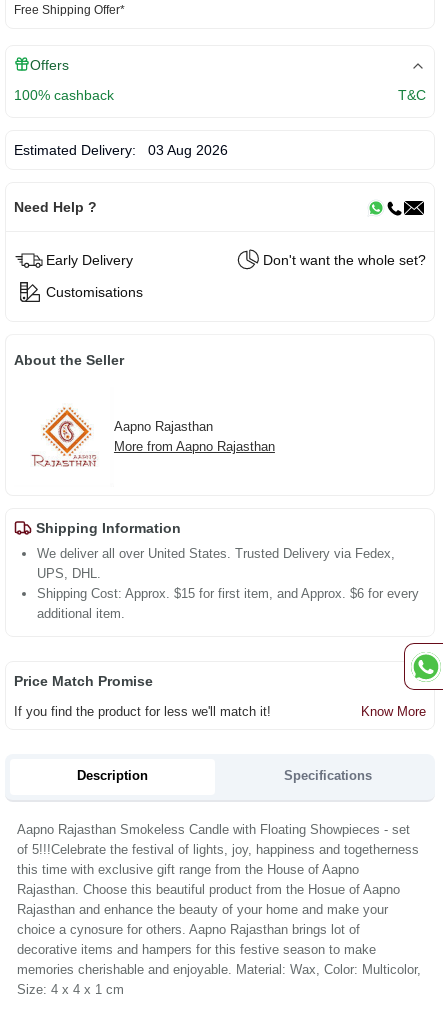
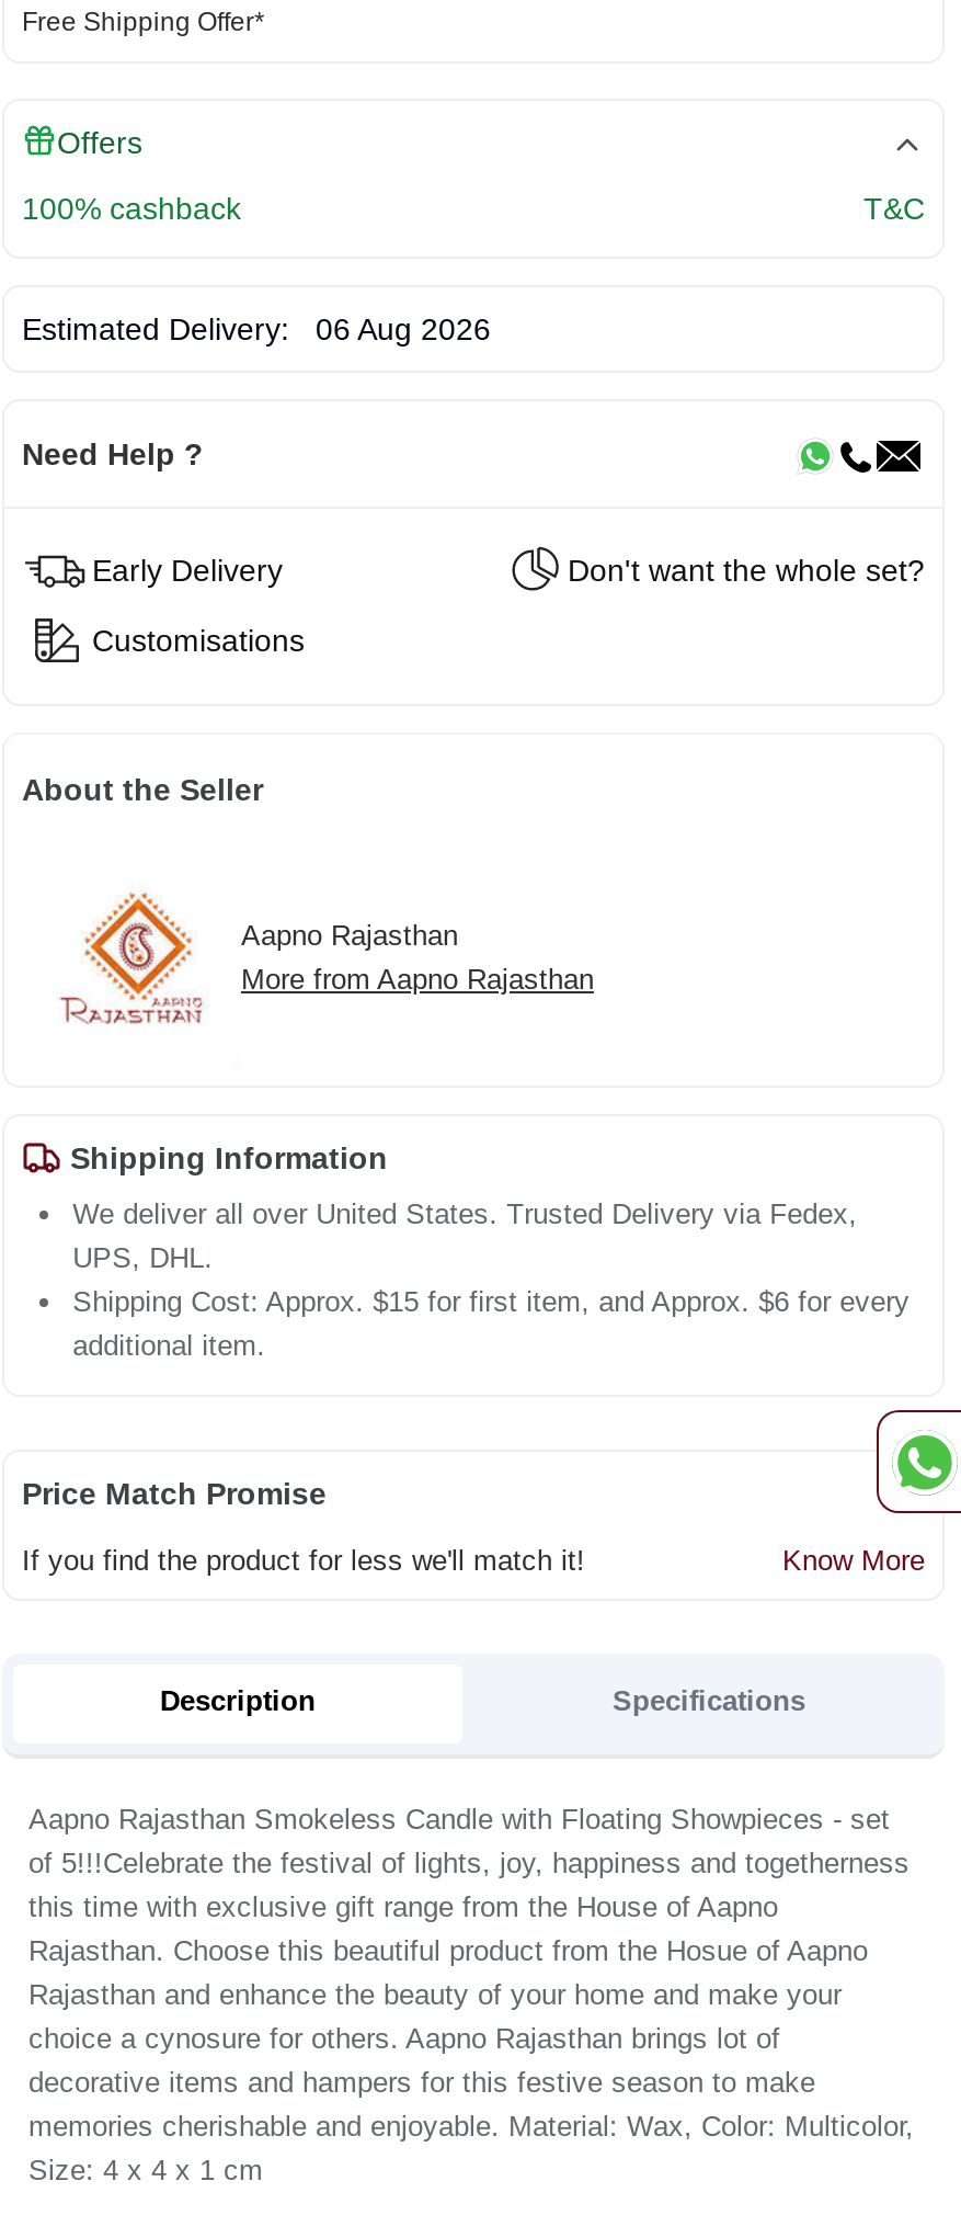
[14,142,228,158] Estimated Delivery: 03 Aug 2026 -> [22,311,491,346] Estimated Delivery: 06 Aug 2026

